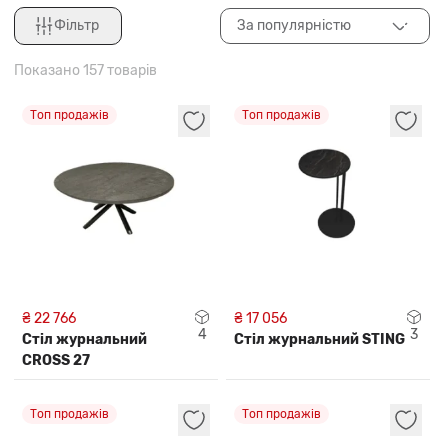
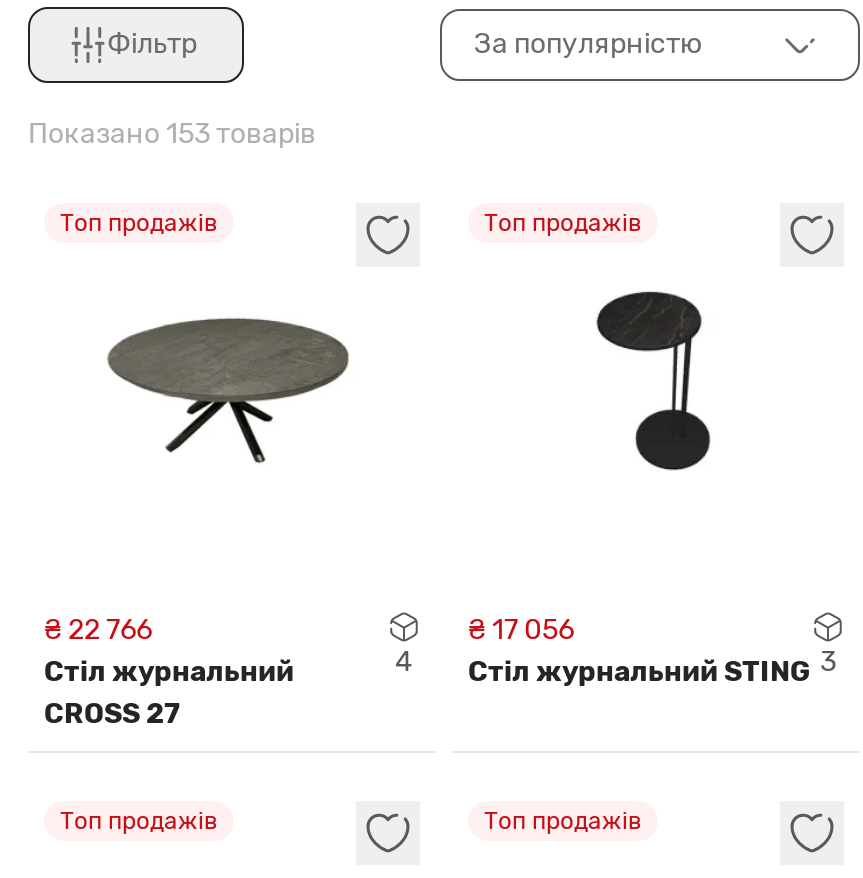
[14,62,157,79] Показано 157 товарів -> [28,117,316,151] Показано 153 товарів

